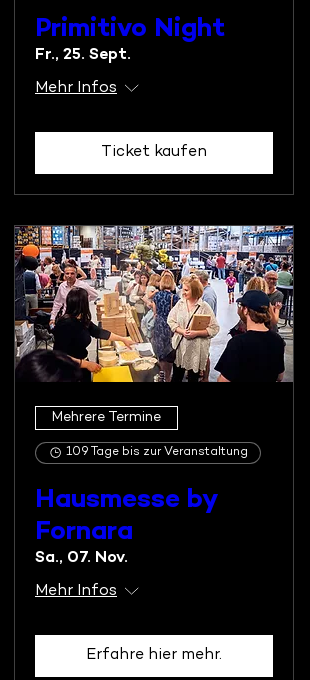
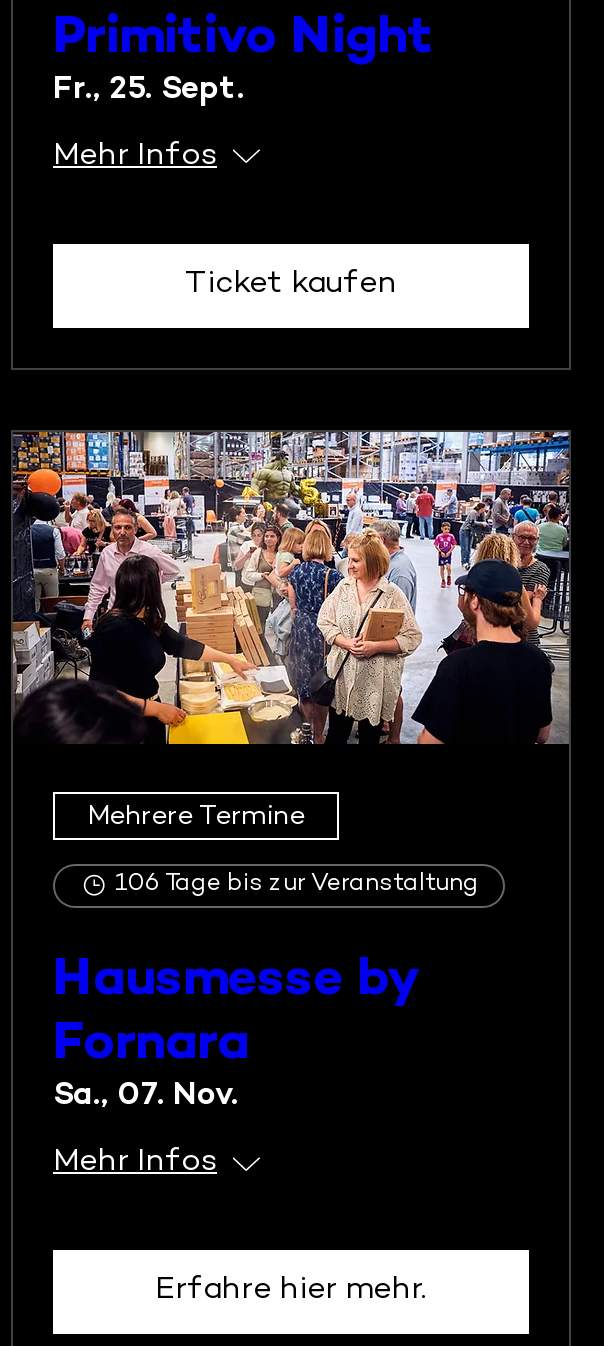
[66,446,248,459] 109 Tage bis zur Veranstaltung -> [115,873,479,899] 106 Tage bis zur Veranstaltung

